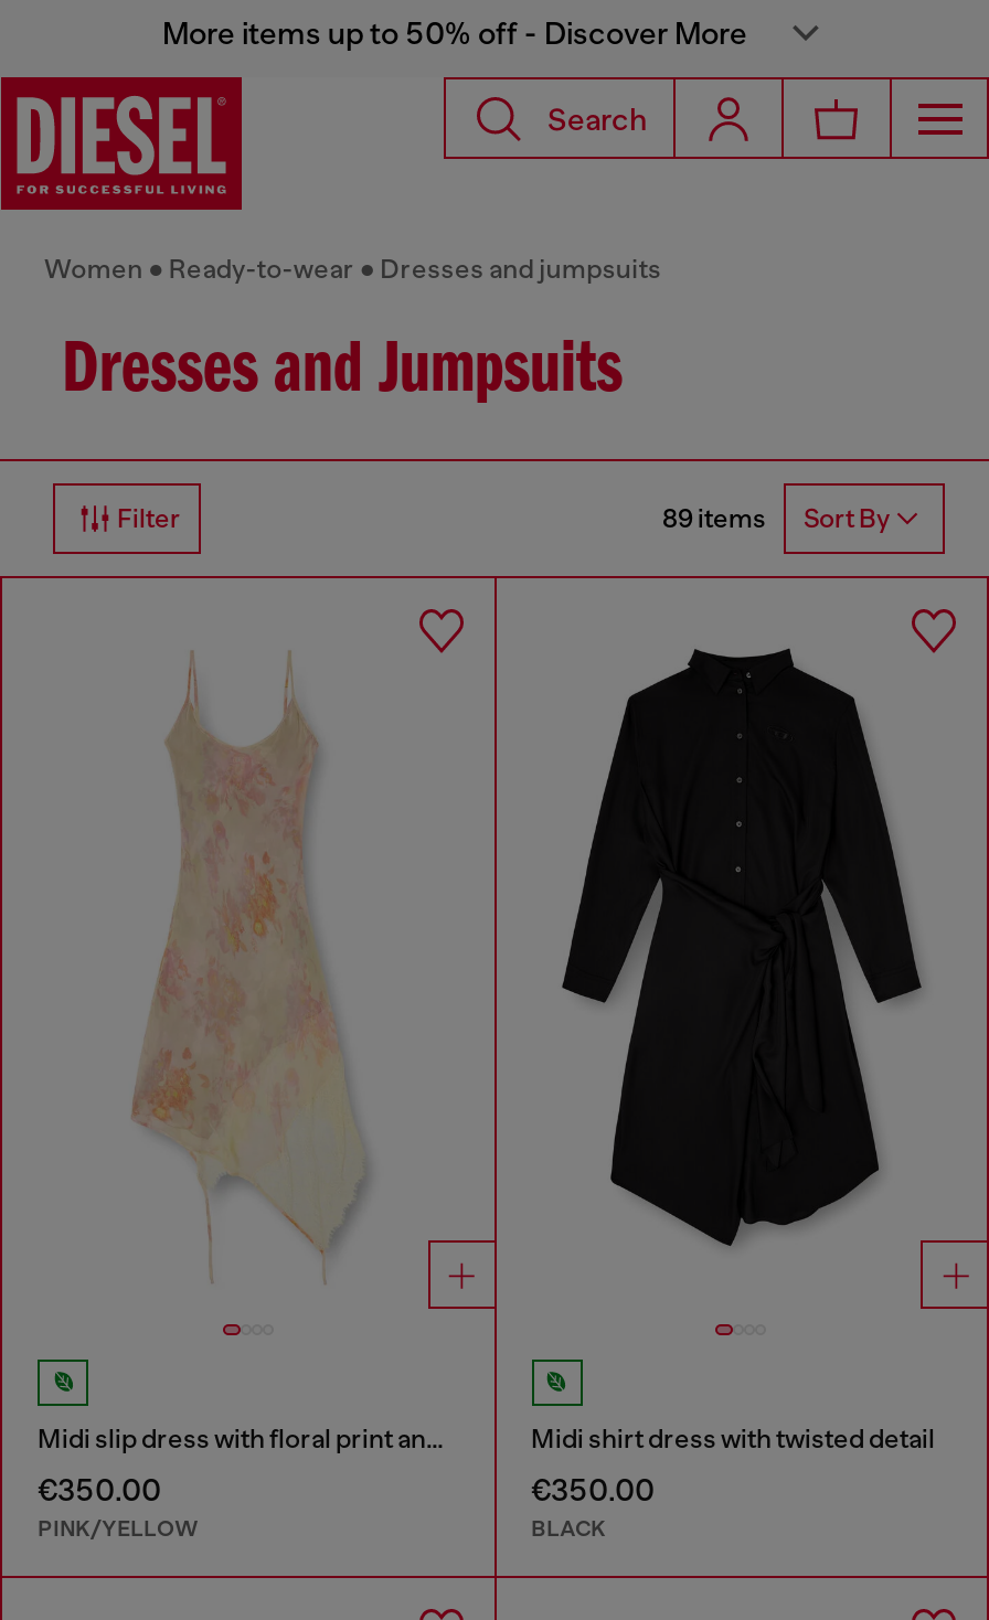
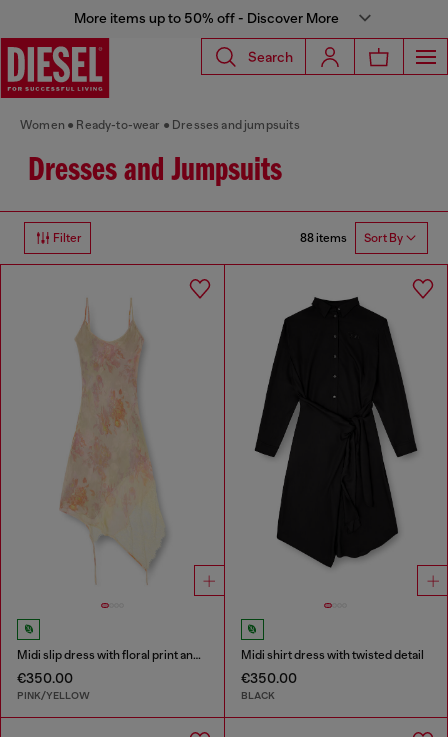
[662,502,890,534] 89 items Sort By -> [300,230,403,245] 88 items Sort By

